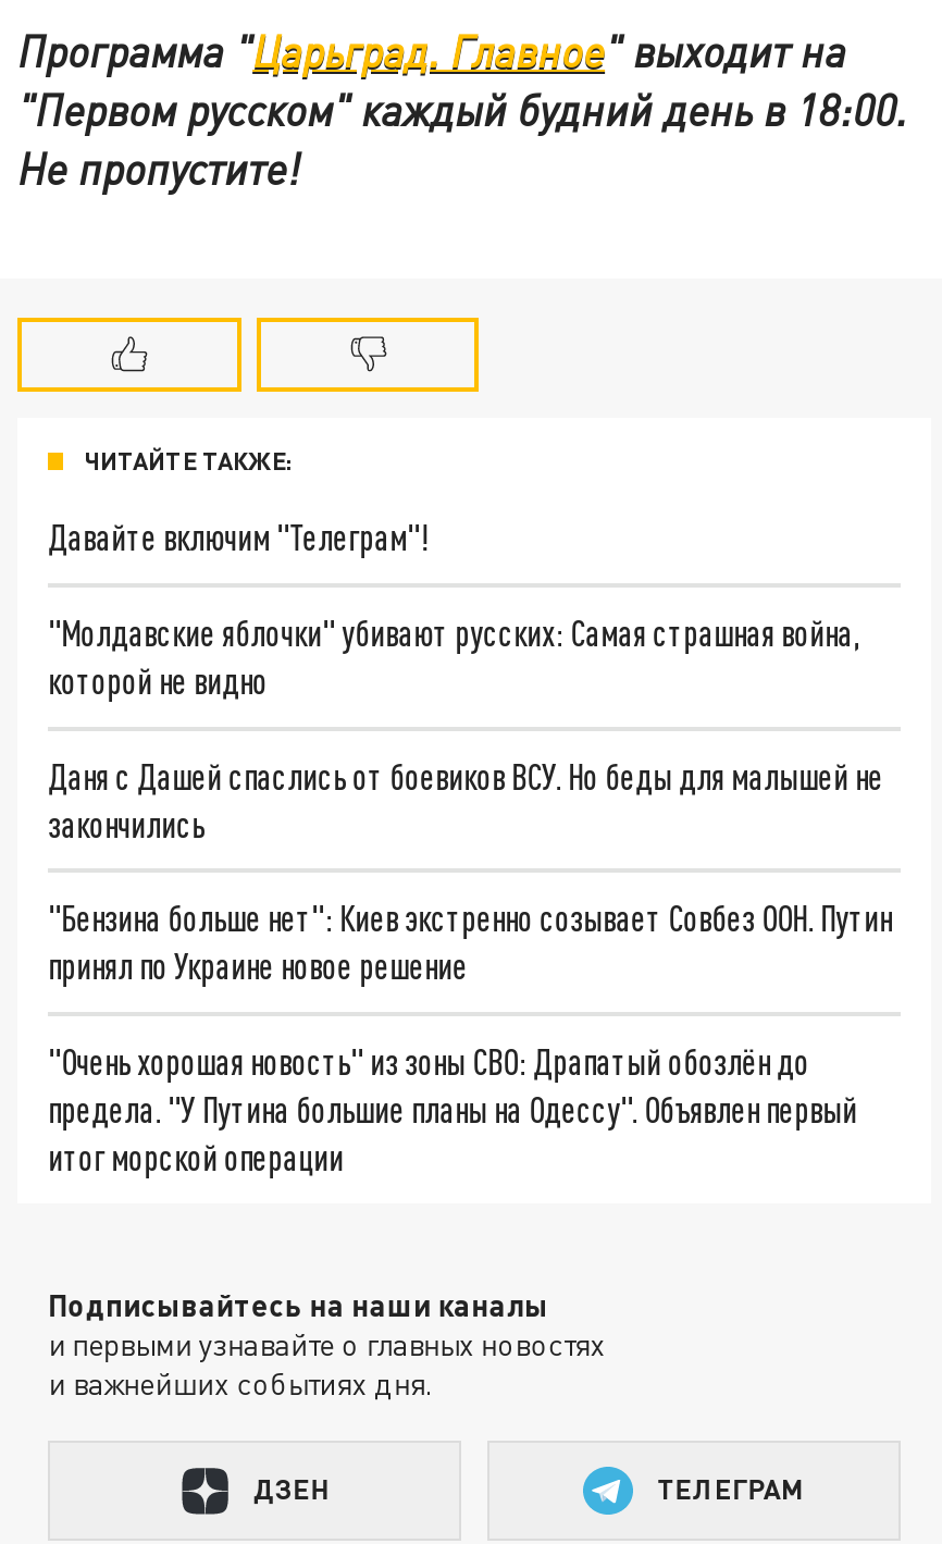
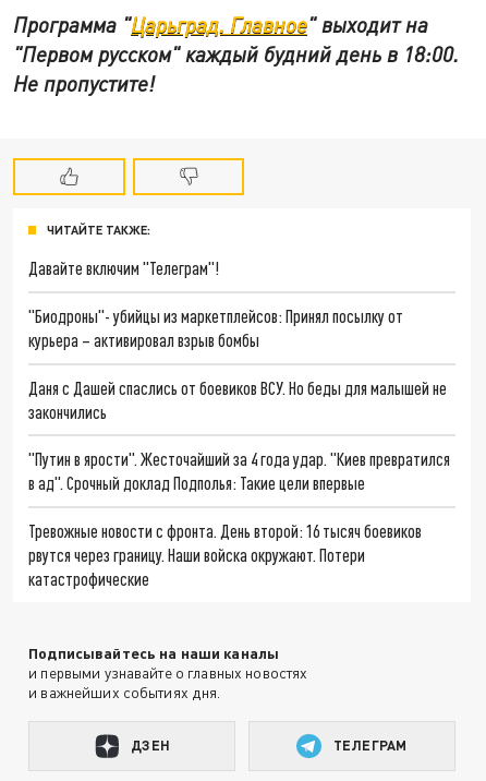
[48,611,860,700] "Молдавские яблочки" убивают русских: Самая страшная война, | которой не видно -> [28,305,403,350] "Биодроны"- убийцы из маркетплейсов: Принял посылку от | курьера – активировал взрыв бомбы
[48,897,892,986] "Бензина больше нет": Киев экстренно созывает Совбез ООН. Путин | принял по Украине новое решение -> [28,449,450,493] "Путин в ярости". Жесточайший за 4 года удар. "Киев превратился | в ад". Срочный доклад Подполья: Такие цели впервые
[48,1040,857,1177] "Очень хорошая новость" из зоны СВО: Драпатый обозлён до | предела. "У Путина большие планы на Одессу". Объявлен первый | итог морской операции -> [28,520,422,589] Тревожные новости с фронта. День второй: 16 тысяч боевиков | рвутся через границу. Наши войска окружают. Потери | катастрофические

